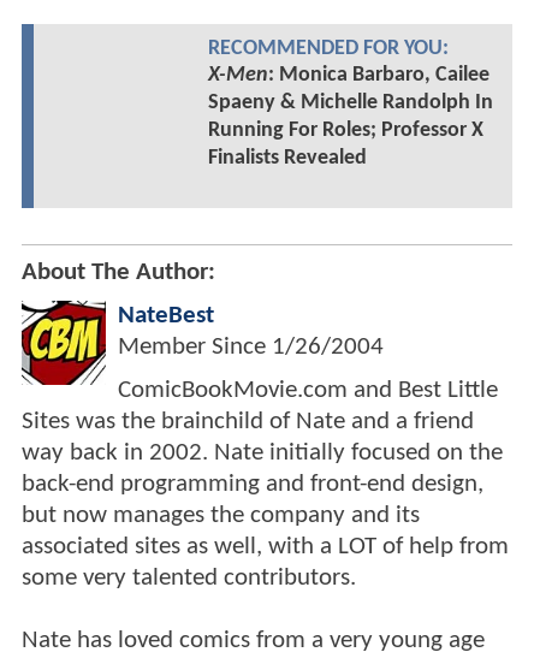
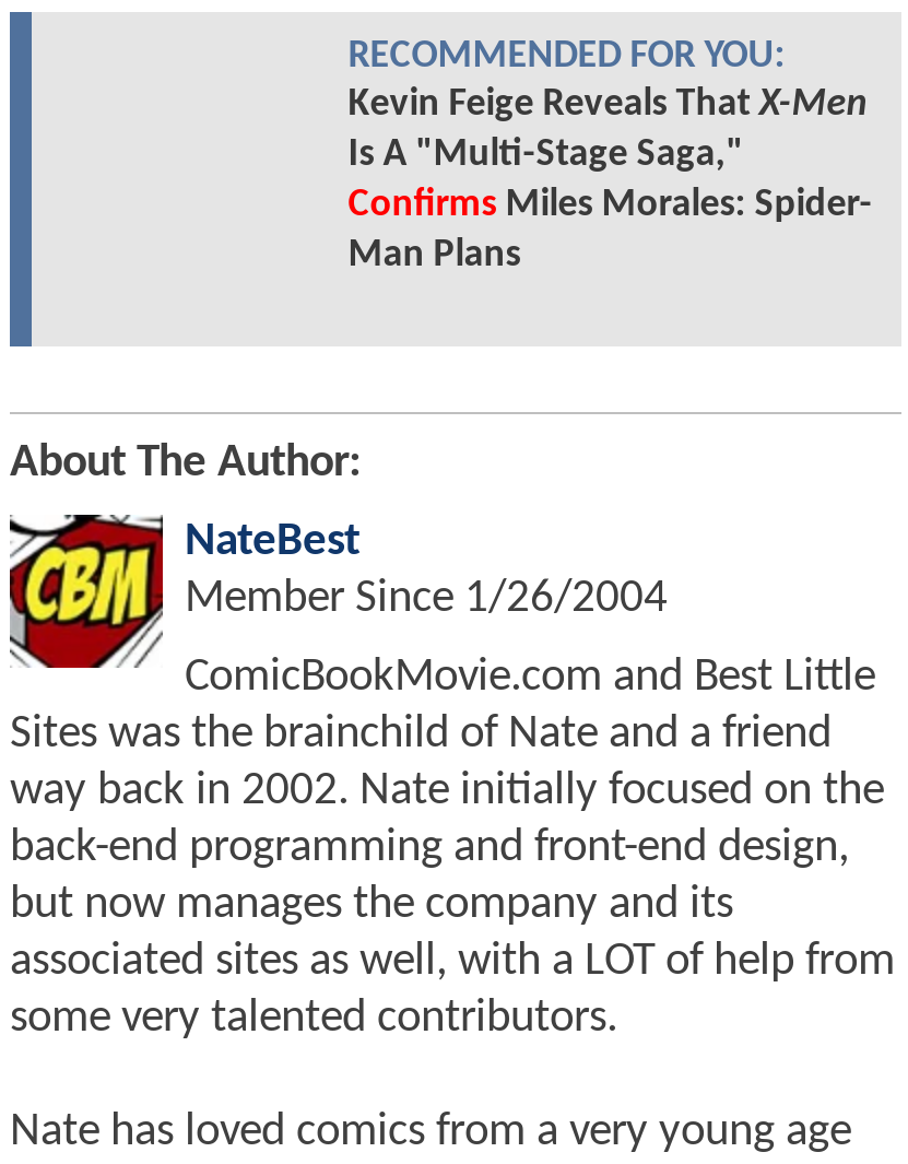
[208,64,493,170] X-Men: Monica Barbaro, Cailee | Spaeny & Michelle Randolph In | Running For Roles; Professor X | Finalists Revealed -> [348,85,872,277] Kevin Feige Reveals That X-Men | Is A "Multi-Stage Saga," | Confirms Miles Morales: Spider- | Man Plans

